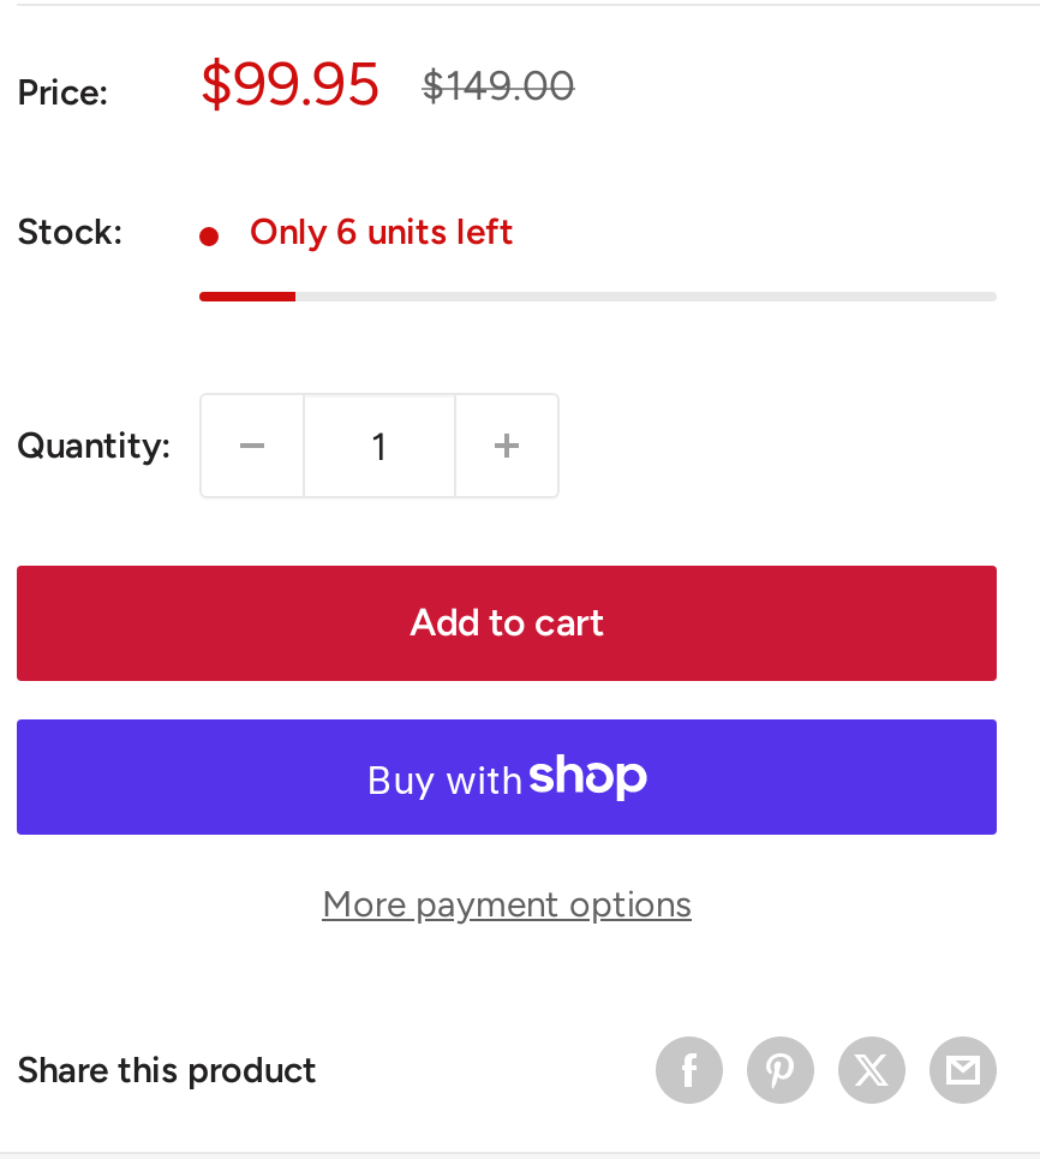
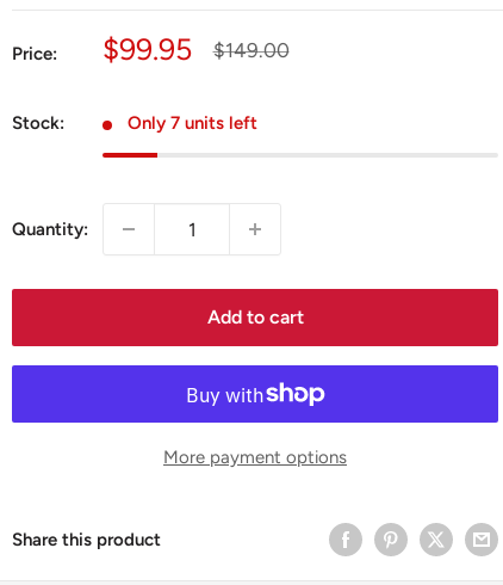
[250,210,514,254] Only 6 units left -> [128,112,257,134] Only 7 units left

